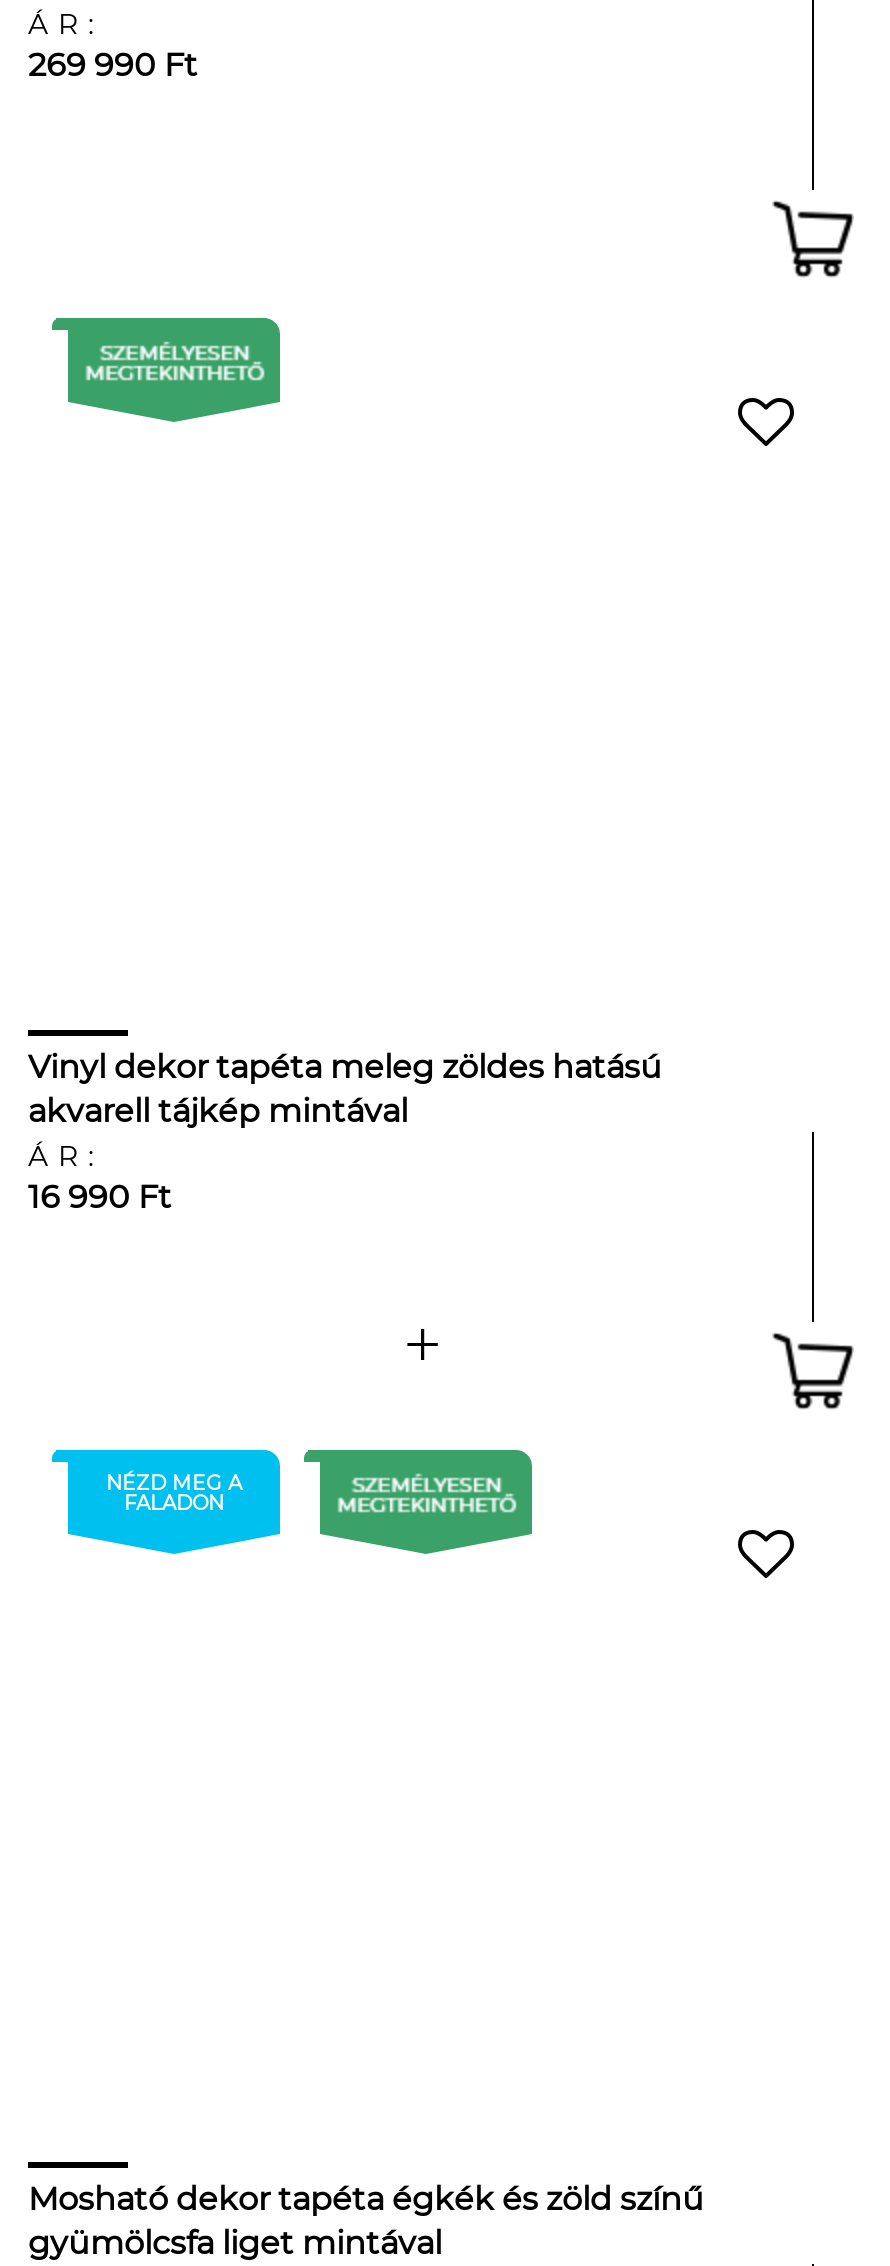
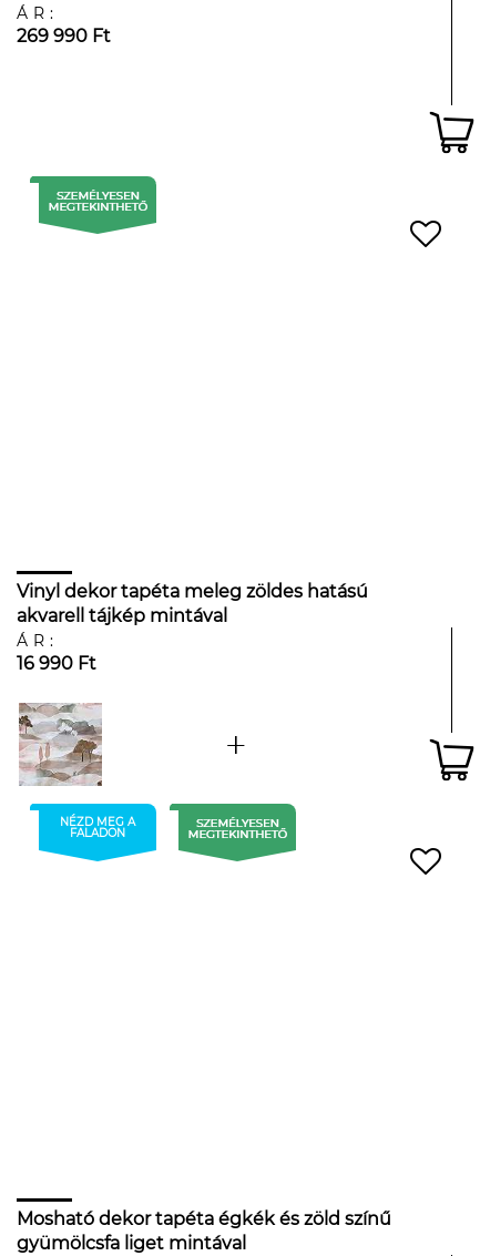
none -> [18,702,103,787] [image]

